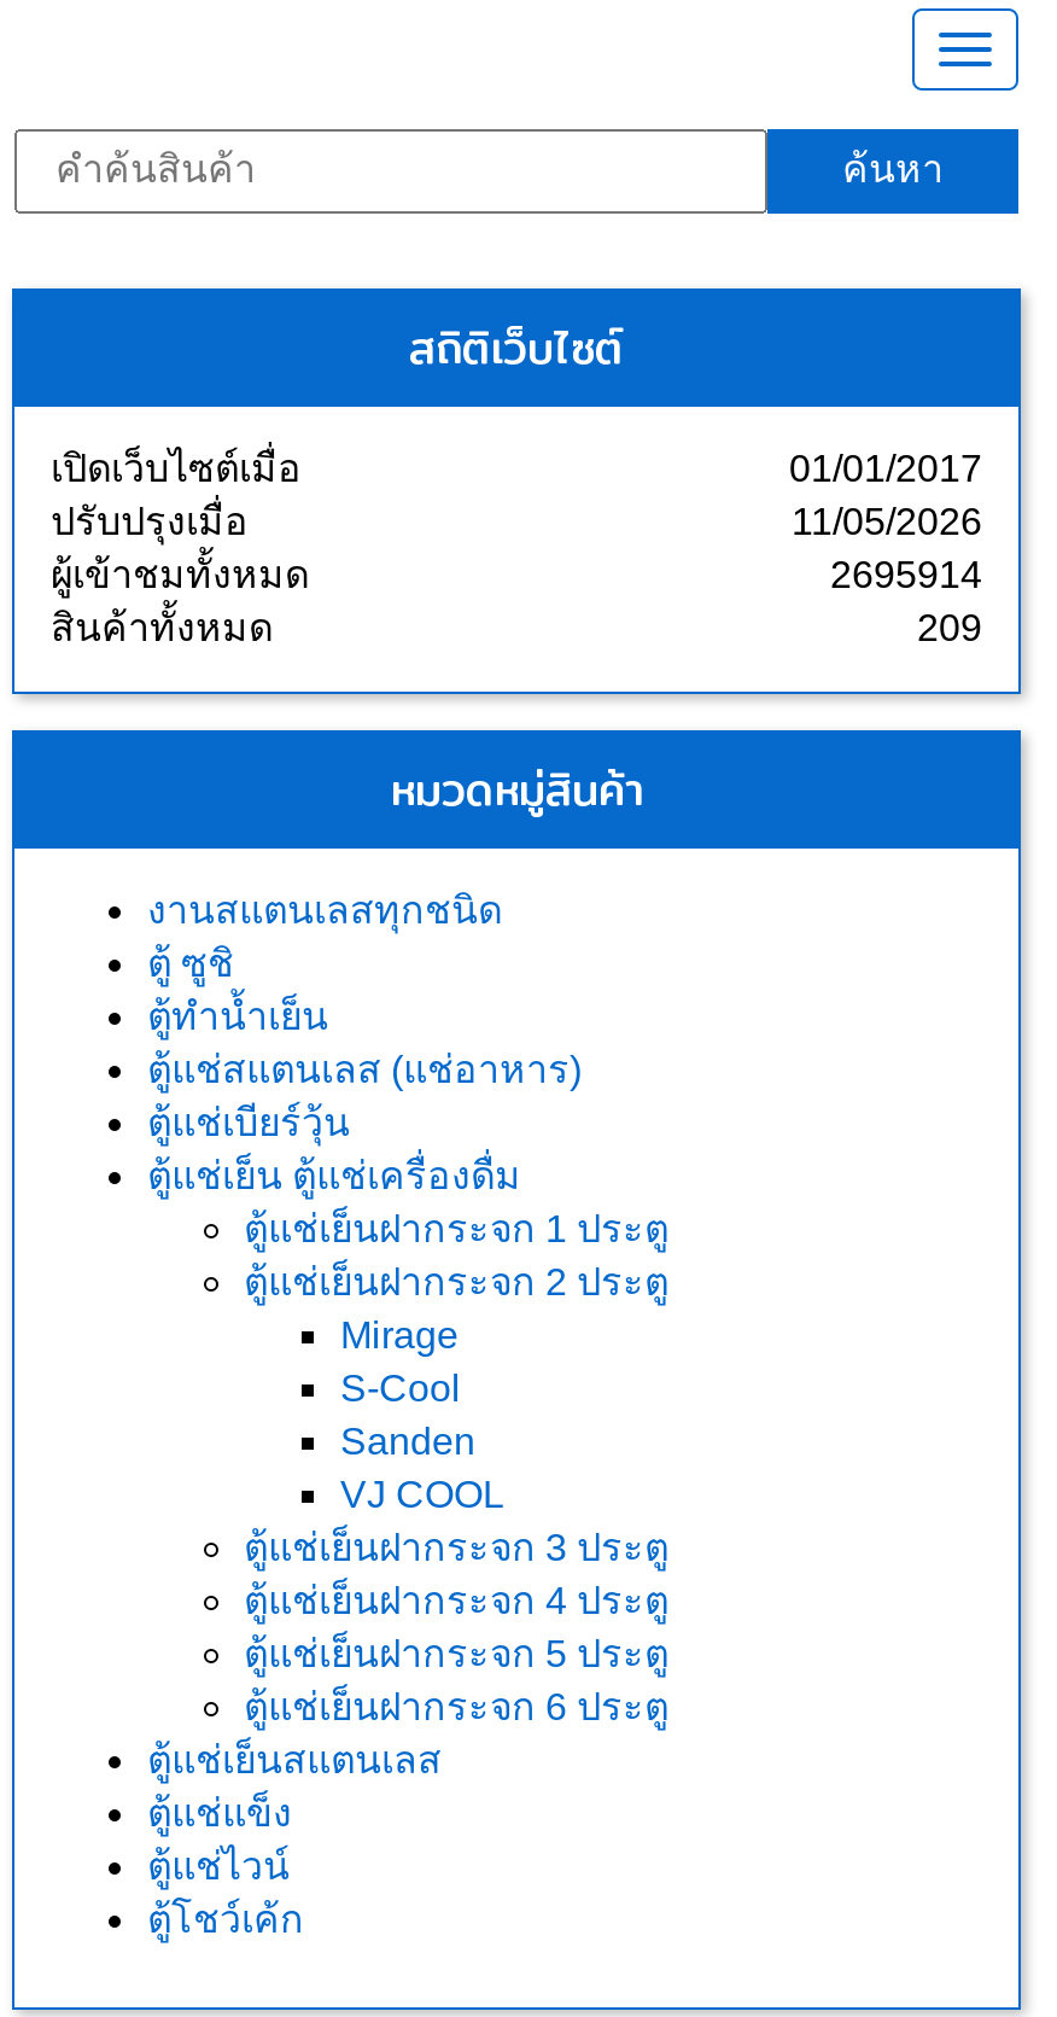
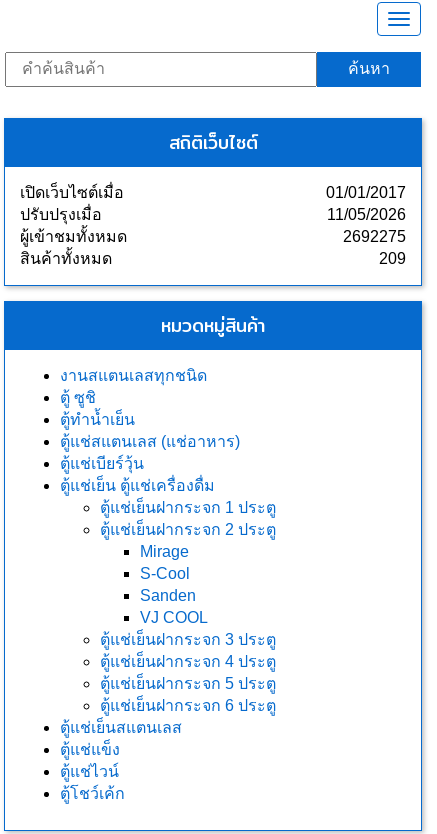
[830,554,982,595] 2695914 -> [343,228,406,245] 2692275

